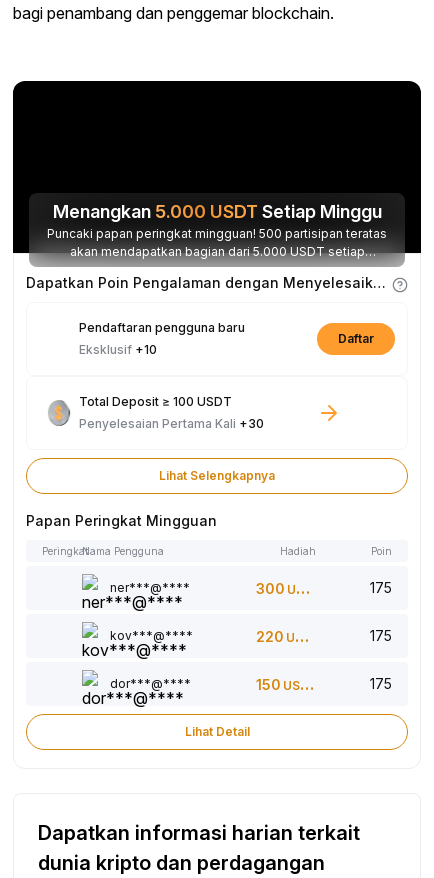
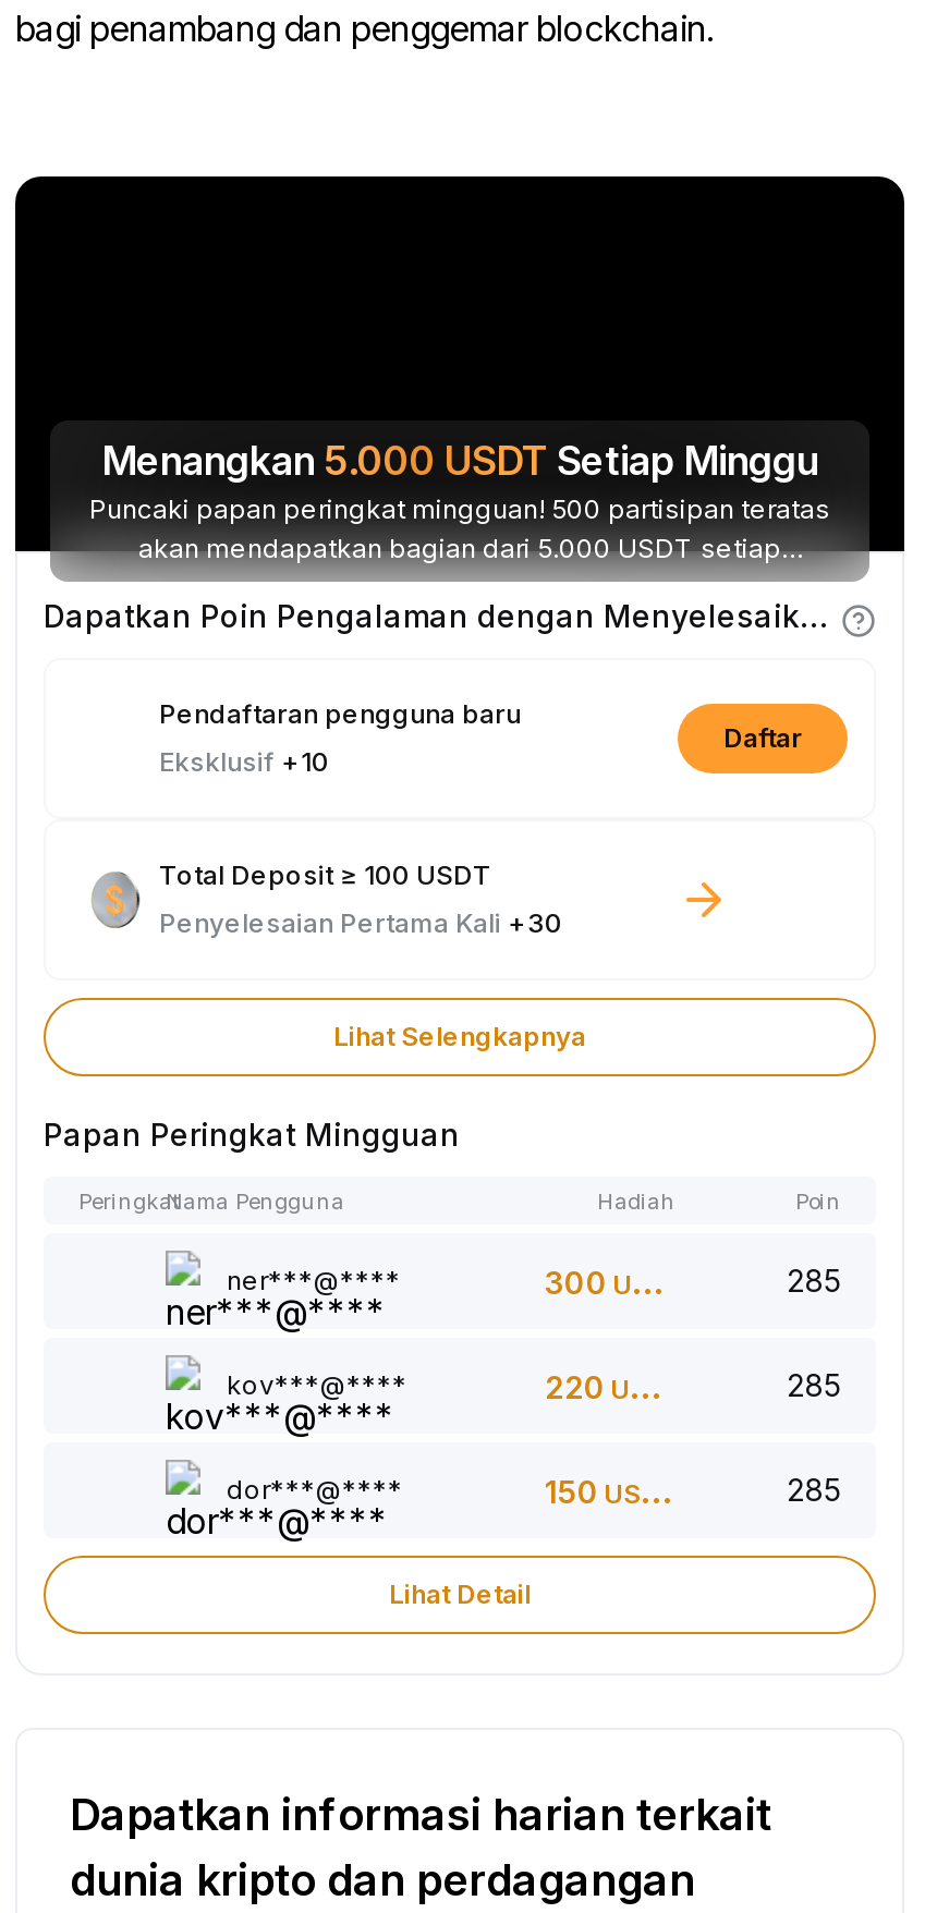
[370,579,392,596] 175 -> [787,1262,841,1299] 285
[370,627,392,644] 175 -> [787,1366,841,1403] 285
[370,675,392,692] 175 -> [787,1471,841,1508] 285

